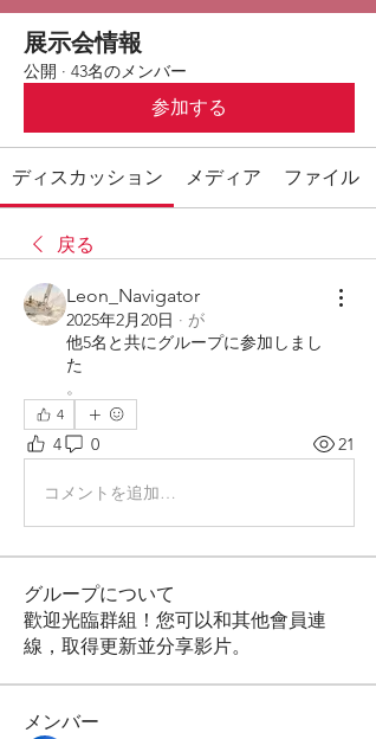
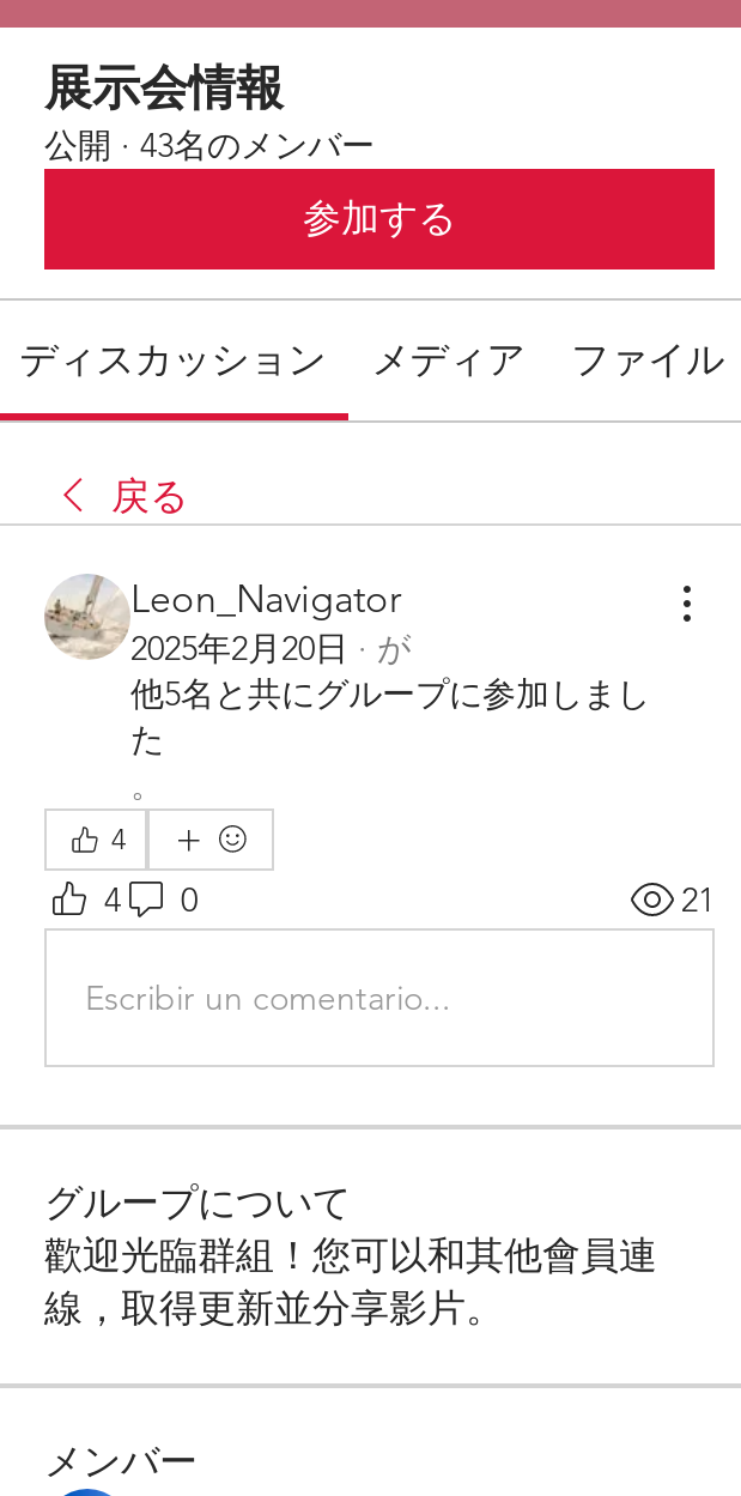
[44,482,176,503] コメントを追加… -> [85,976,451,1019] Escribir un comentario...

